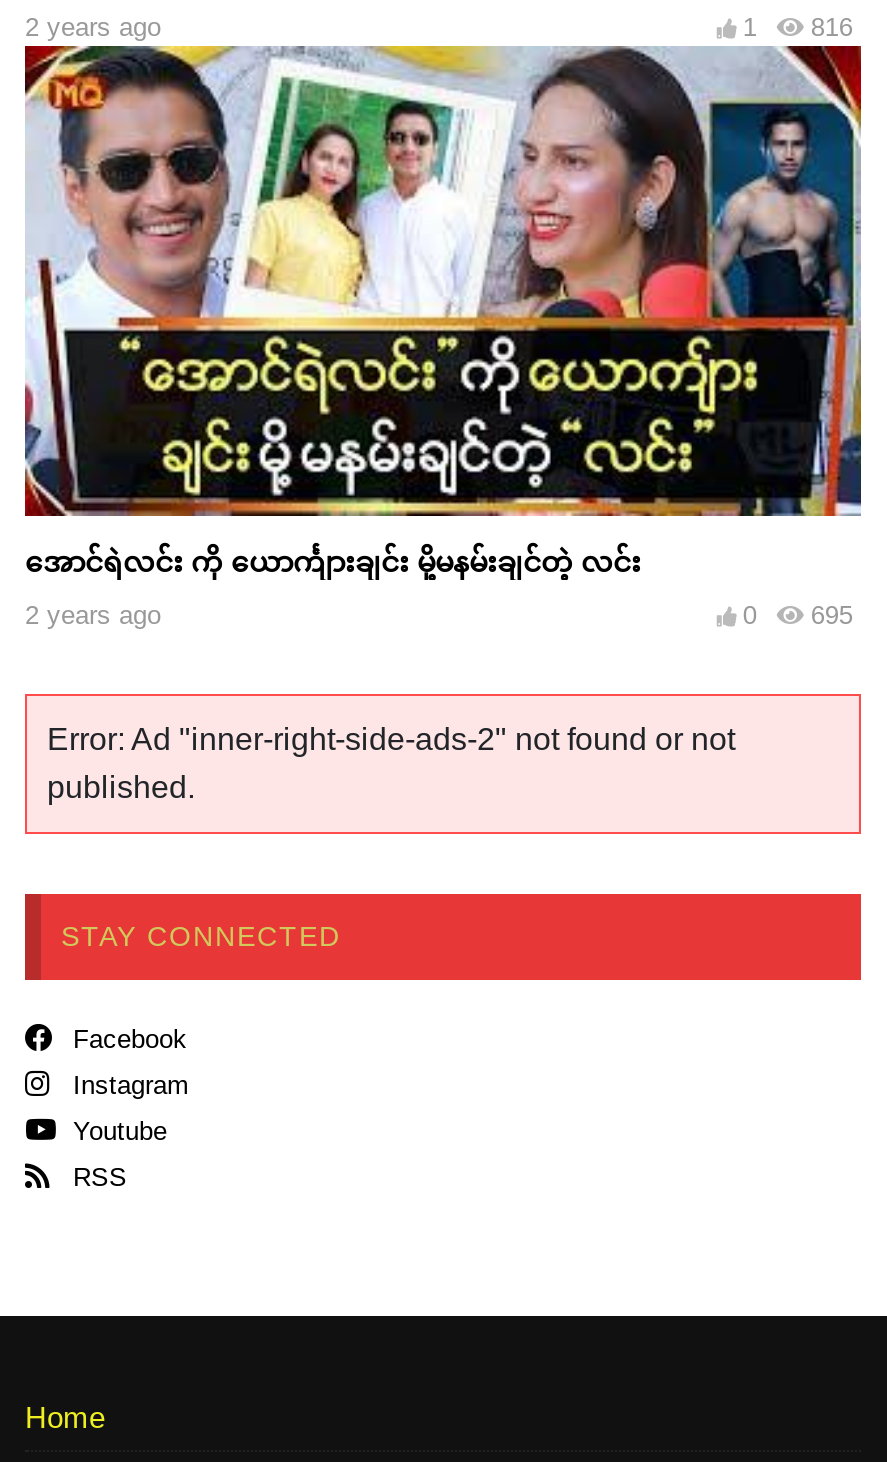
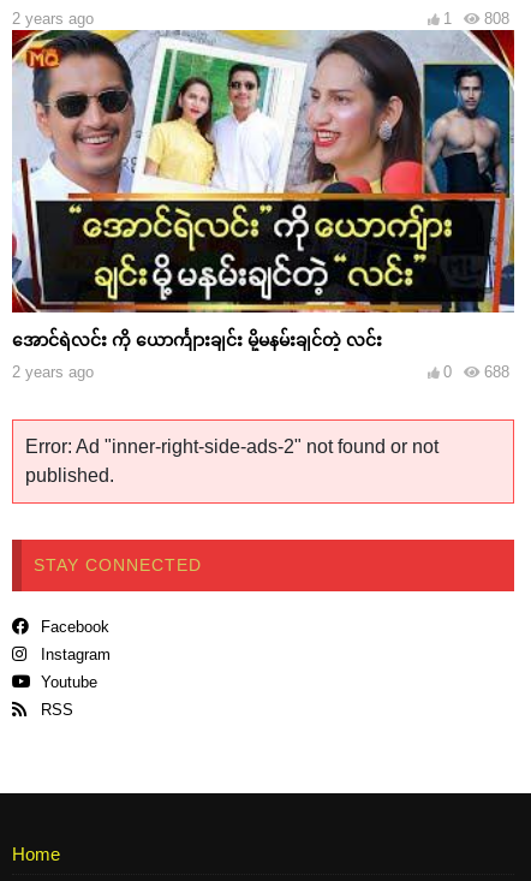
[743,12,853,42] 1 816 -> [443,9,509,27] 1 808
[743,600,853,630] 0 695 -> [443,363,509,381] 0 688

